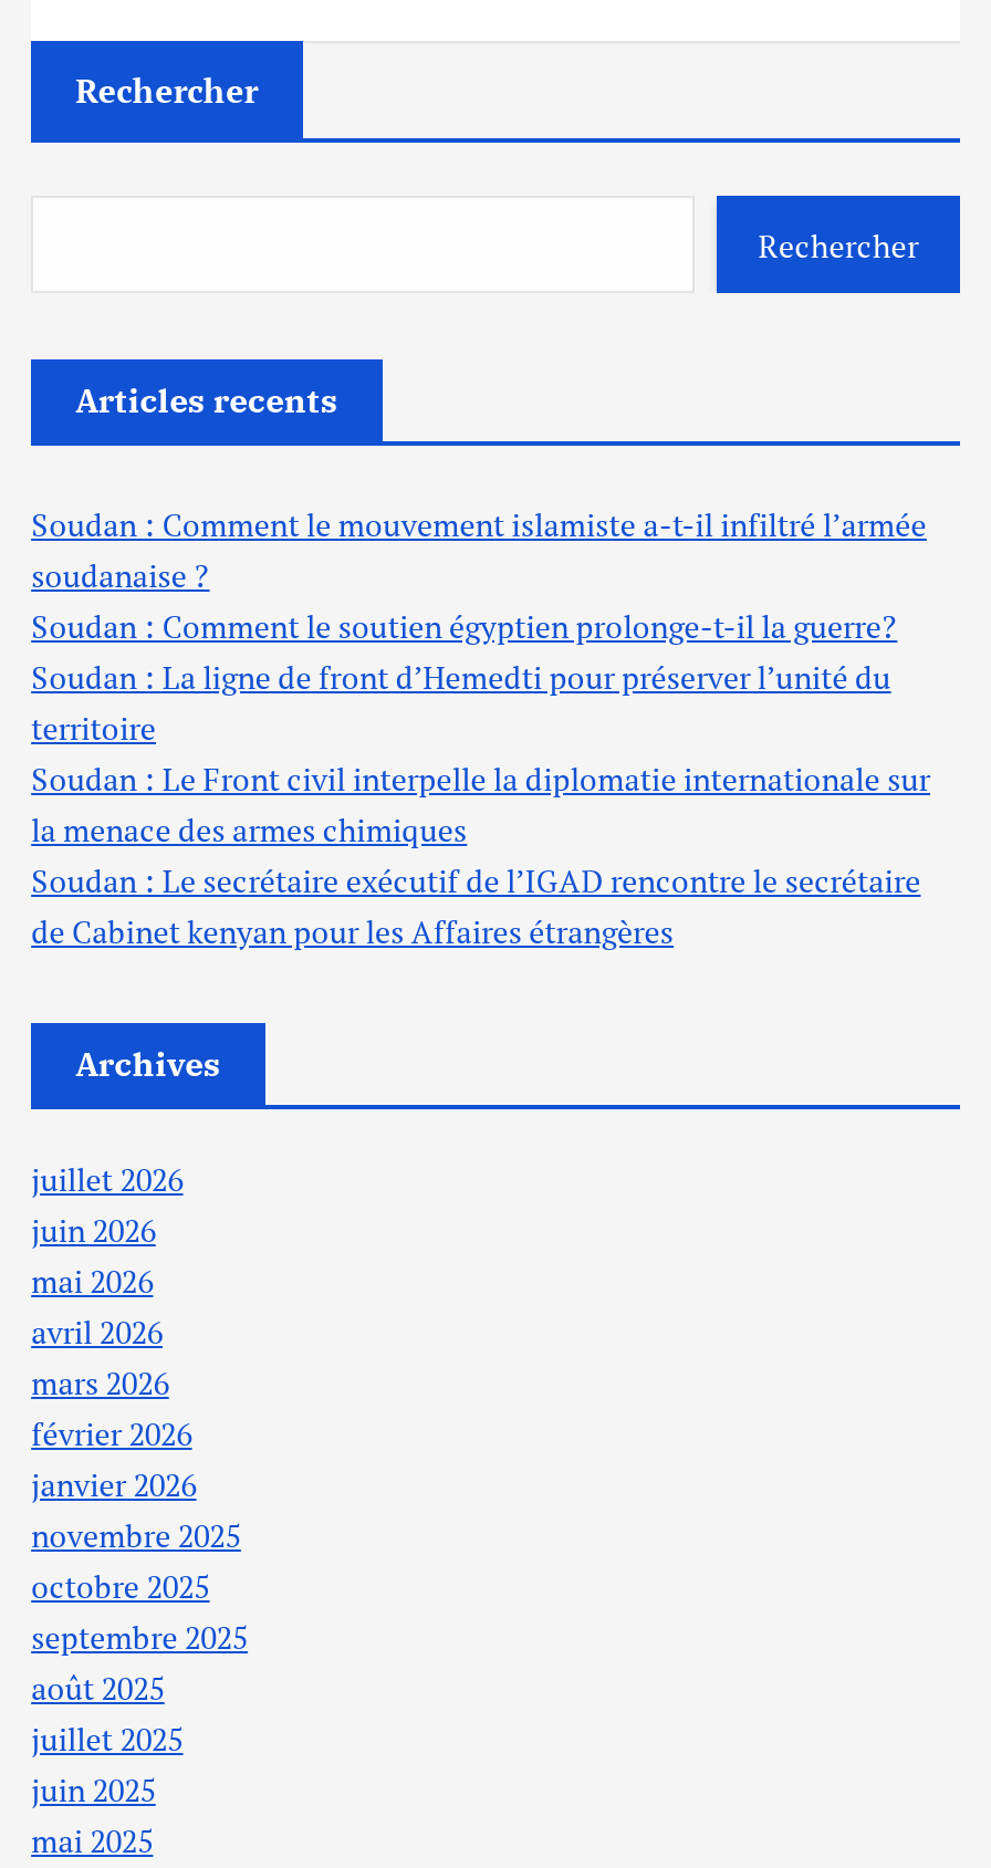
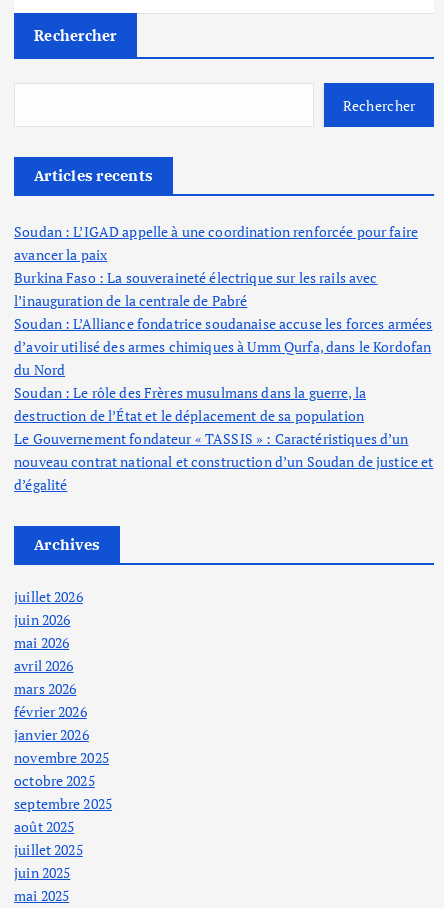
[31,504,930,953] Soudan : Comment le mouvement islamiste a-t-il infiltré l’armée | soudanaise ? | Soudan : Comment le soutien égyptien prolonge-t-il la guerre? | Soudan : La ligne de front d’Hemedti pour préserver l’unité du | territoire | Soudan : Le Front civil interpelle la diplomatie internationale sur | la menace des armes chimiques | Soudan : Le secrétaire exécutif de l’IGAD rencontre le secrétaire | de Cabinet kenyan pour les Affaires étrangères -> [14,222,433,494] Soudan : L’IGAD appelle à une coordination renforcée pour faire | avancer la paix | Burkina Faso : La souveraineté électrique sur les rails avec | l’inauguration de la centrale de Pabré | Soudan : L’Alliance fondatrice soudanaise accuse les forces armées | d’avoir utilisé des armes chimiques à Umm Qurfa, dans le Kordofan | du Nord | Soudan : Le rôle des Frères musulmans dans la guerre, la | destruction de l’État et le déplacement de sa population | Le Gouvernement fondateur « TASSIS » : Caractéristiques d’un | nouveau contrat national et construction d’un Soudan de justice et | d’égalité

